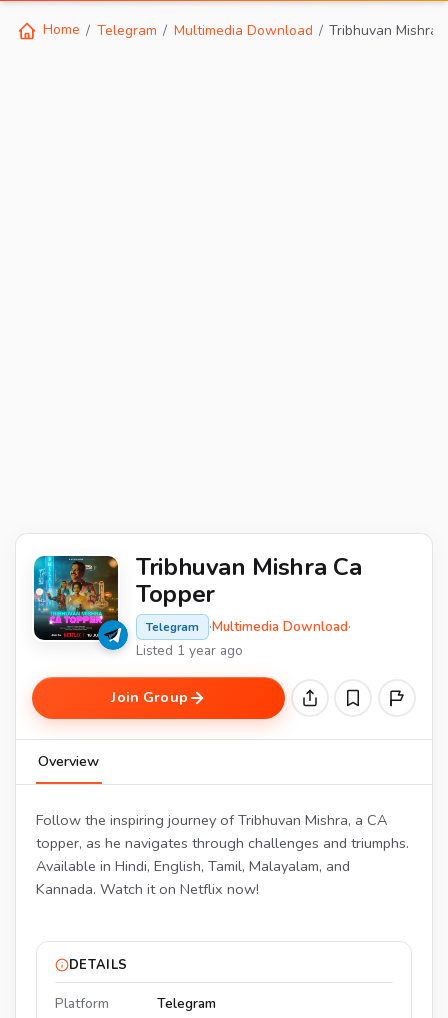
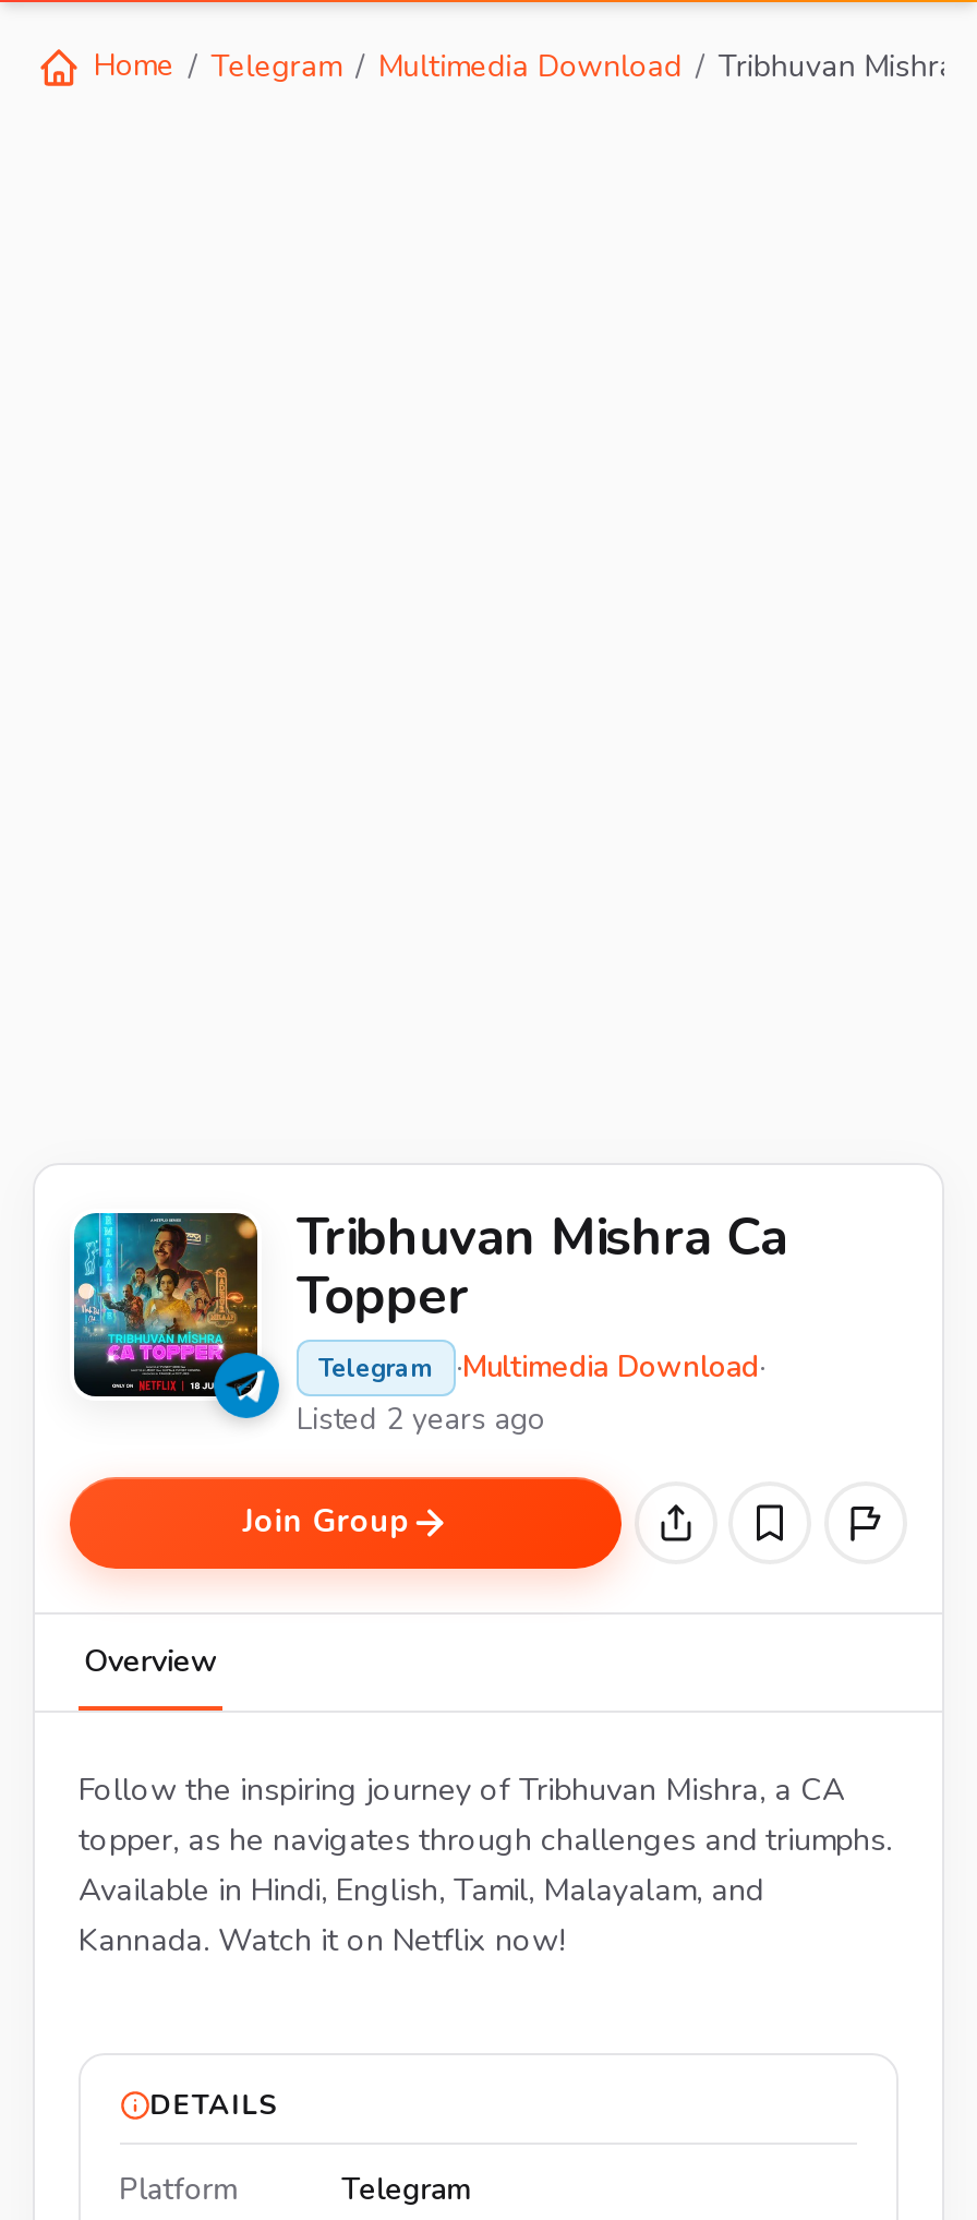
[136,641,243,660] Listed 1 year ago -> [297,1398,545,1439] Listed 2 years ago

